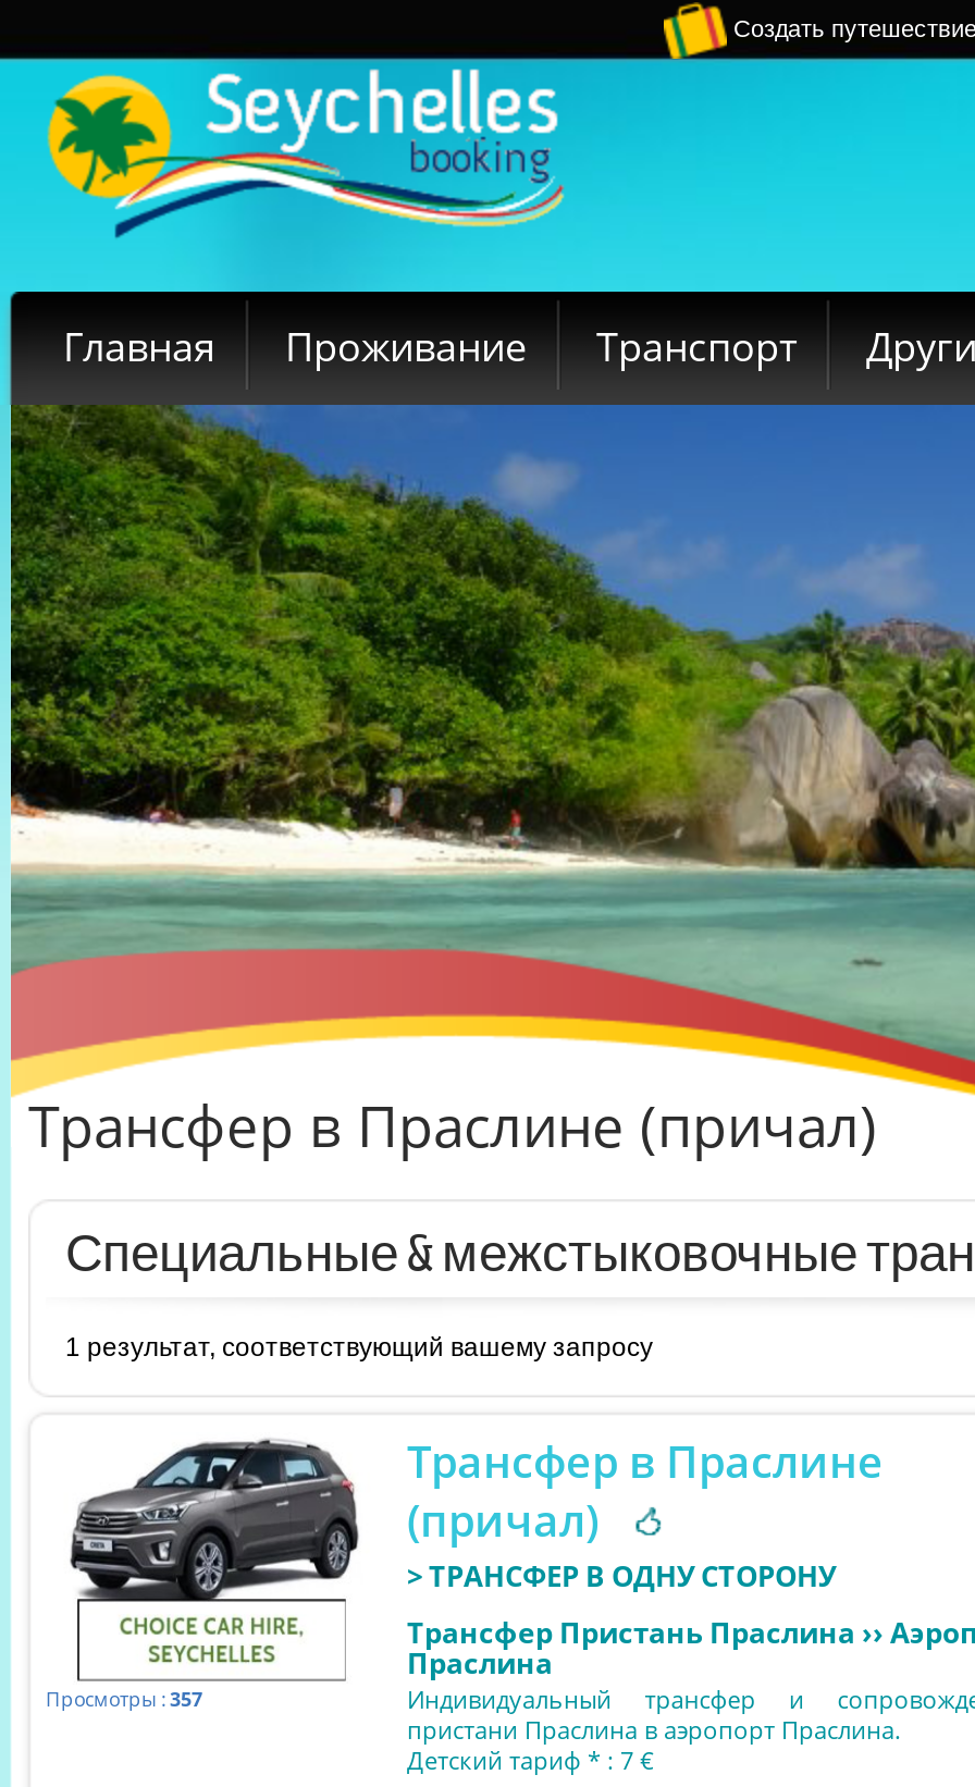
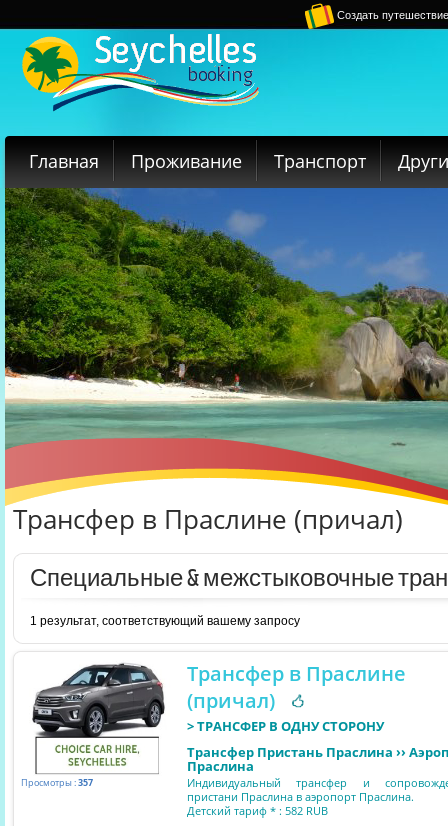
[407,1744,653,1777] Детский тариф * : 7 € -> [187,803,328,818] Детский тариф * : 582 RUB

